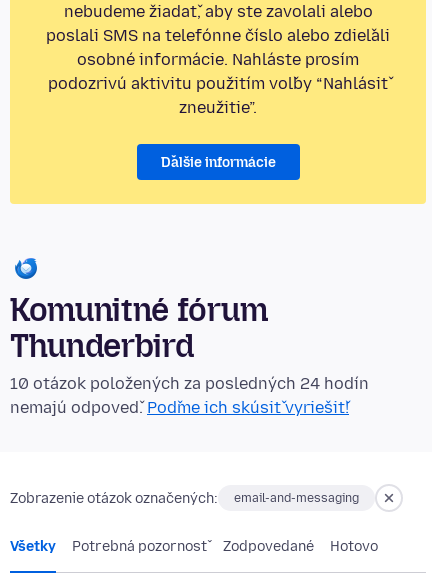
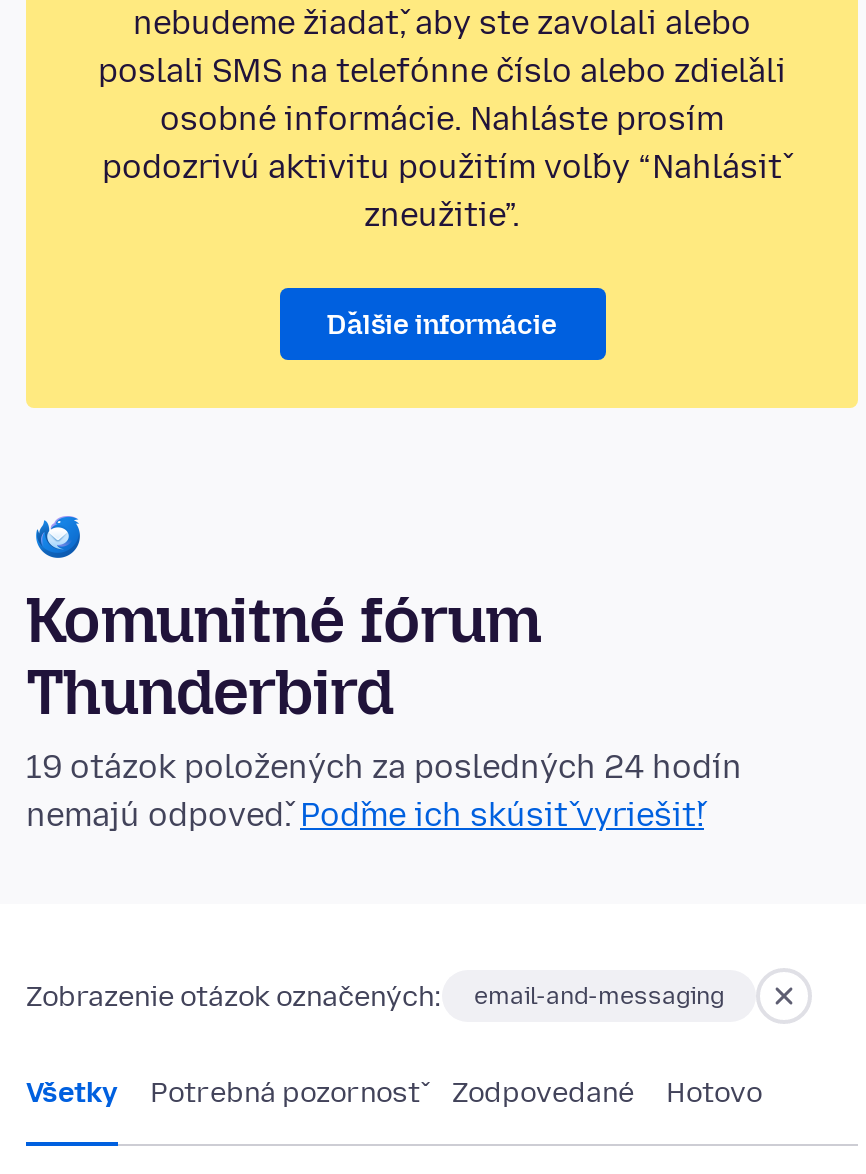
[10,374,369,393] 10 otázok položených za posledných 24 hodín -> [26,749,742,787] 19 otázok položených za posledných 24 hodín

